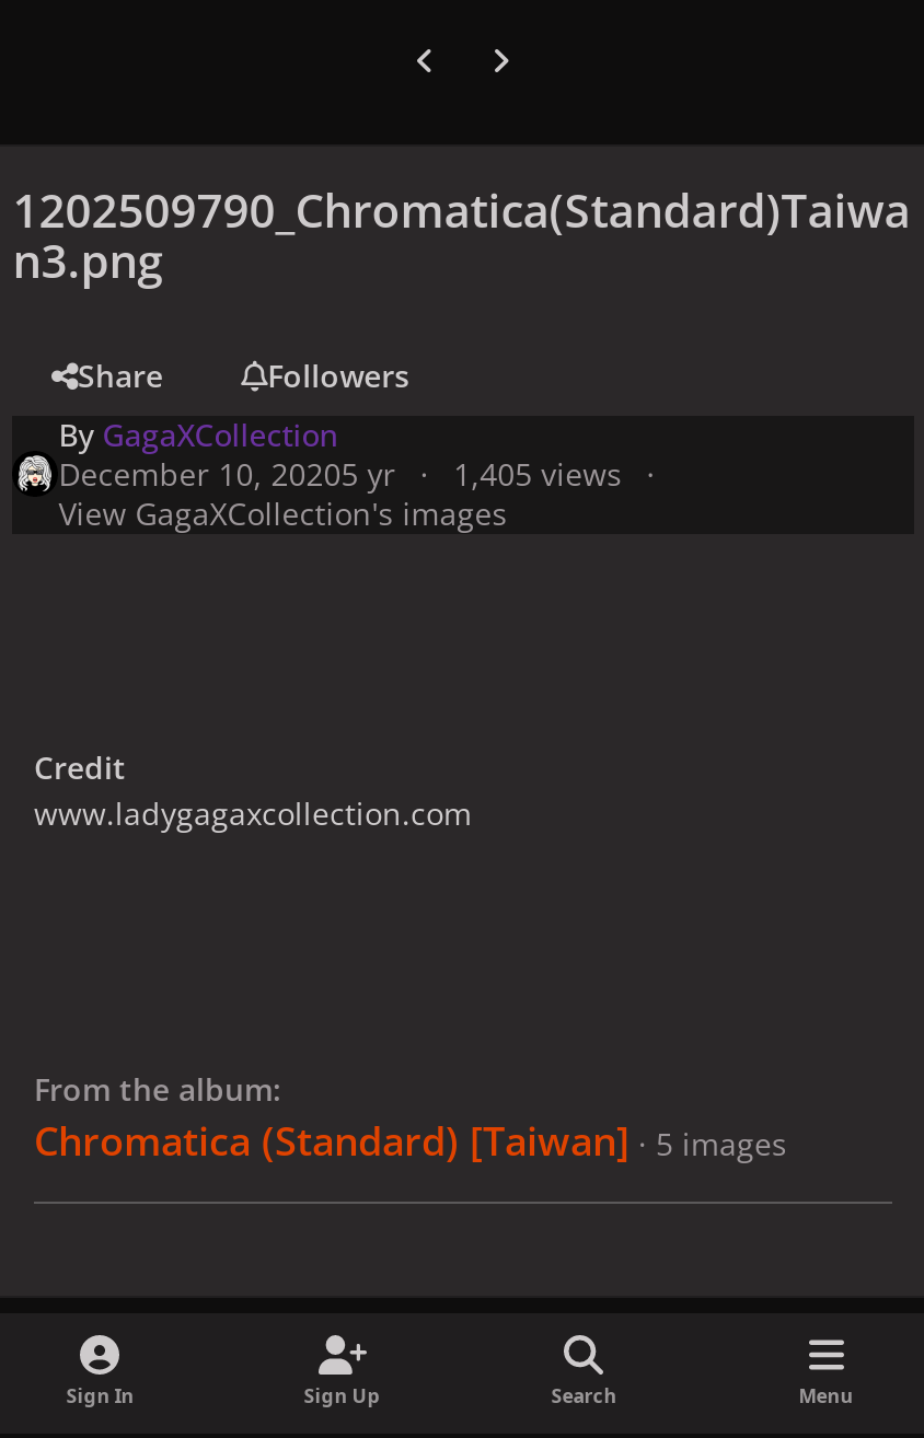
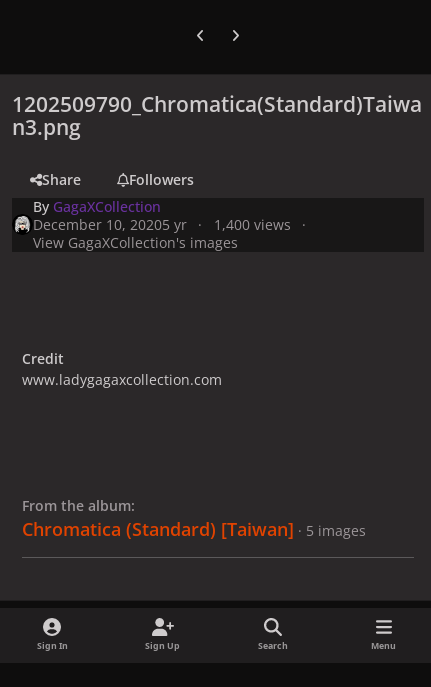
[58,452,622,494] December 10, 20205 yr 1,405 views -> [33,214,291,233] December 10, 20205 yr 1,400 views

